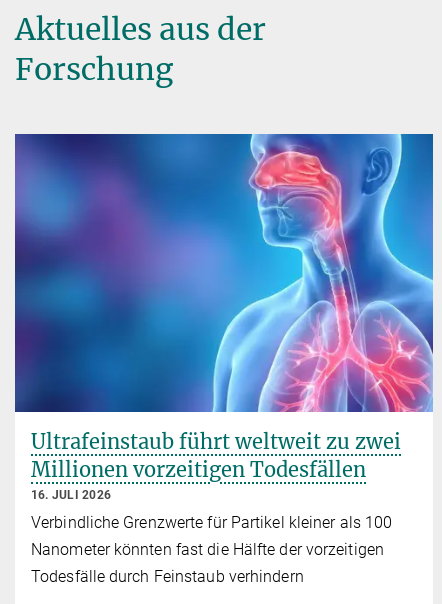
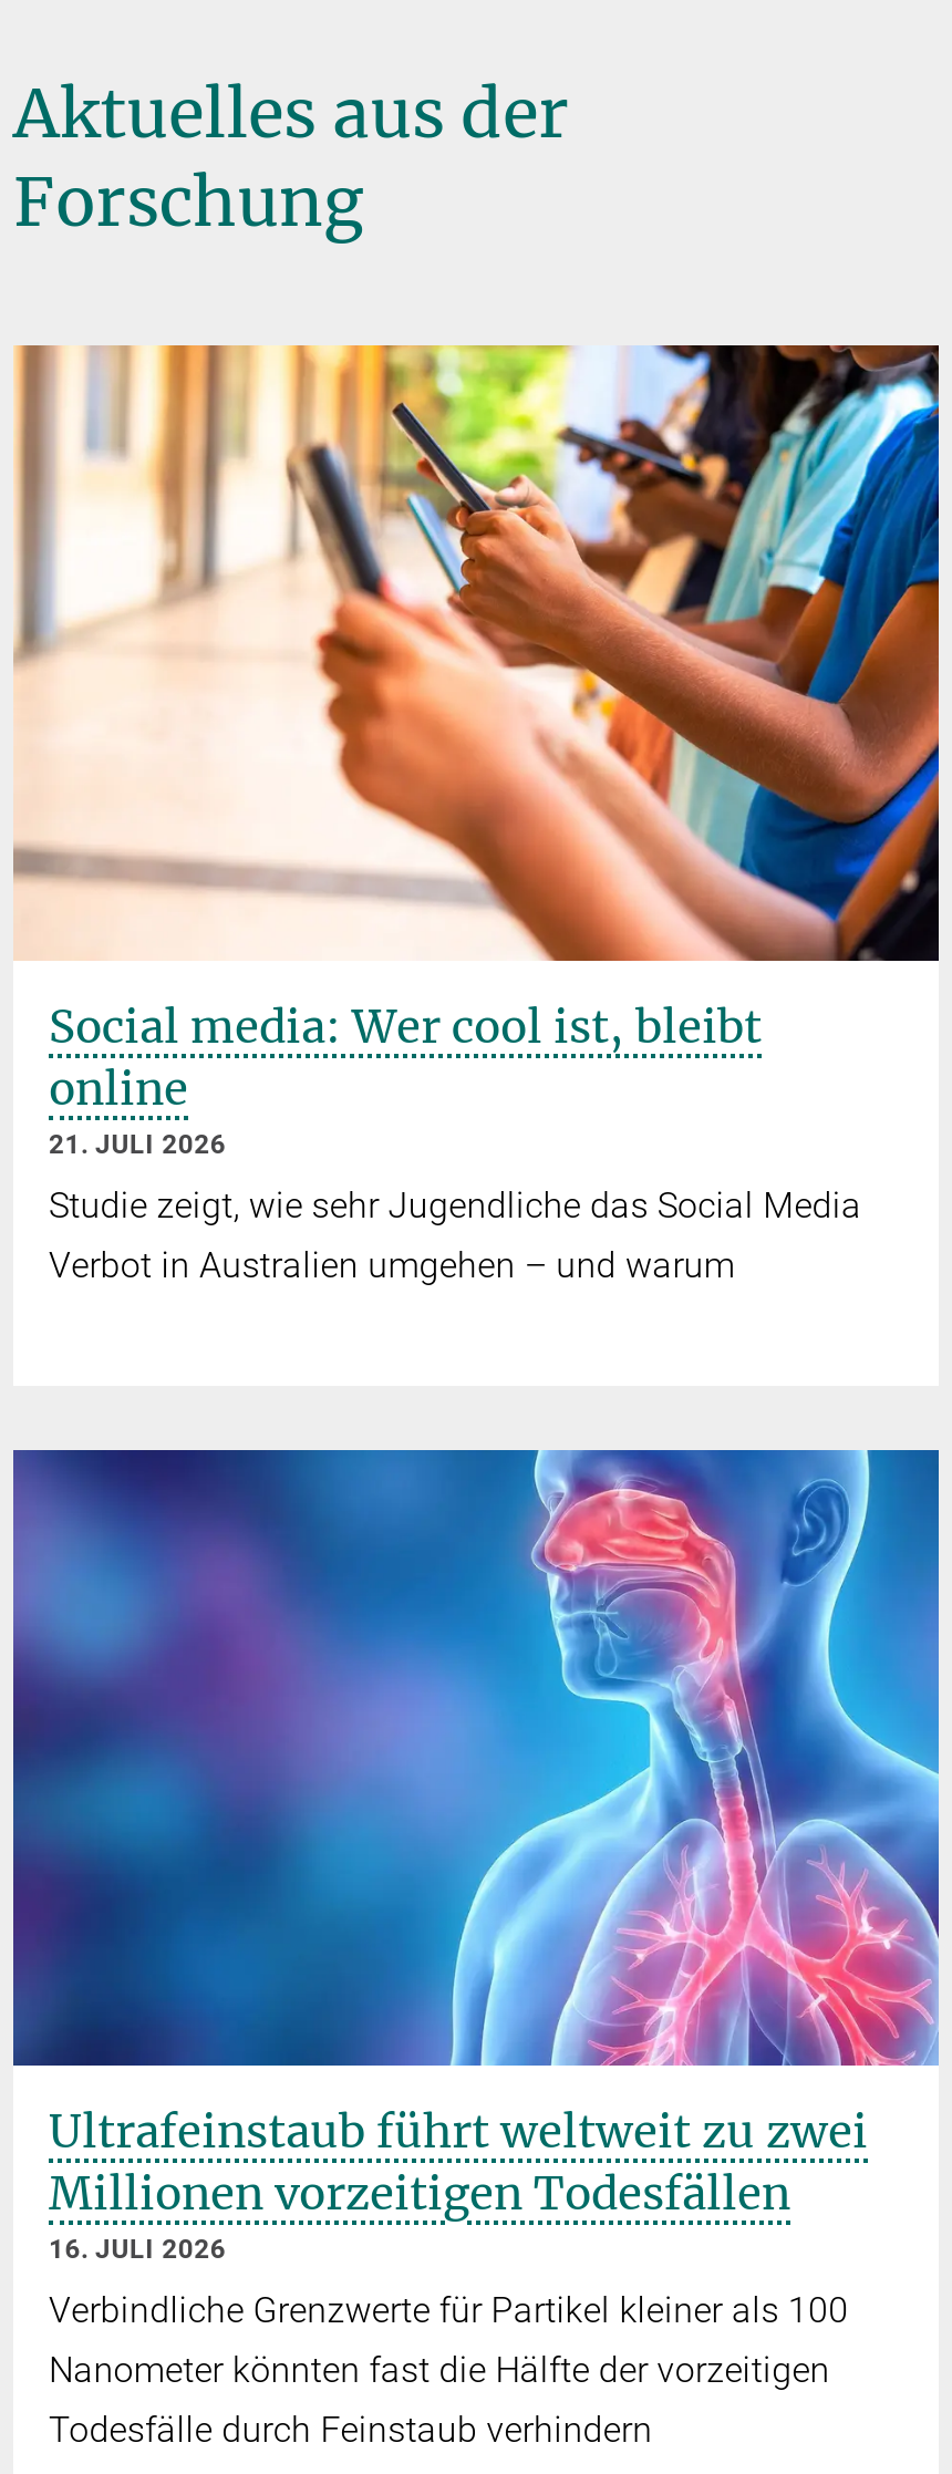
none -> [13,343,941,1286] [image] | Social media: Wer cool ist, bleibt | online | 21. JULI 2026 | Studie zeigt, wie sehr Jugendliche das Social Media | Verbot in Australien umgehen – und warum

